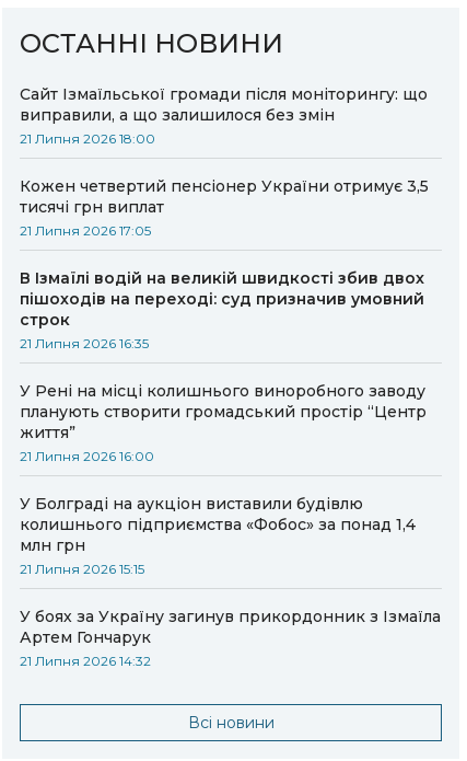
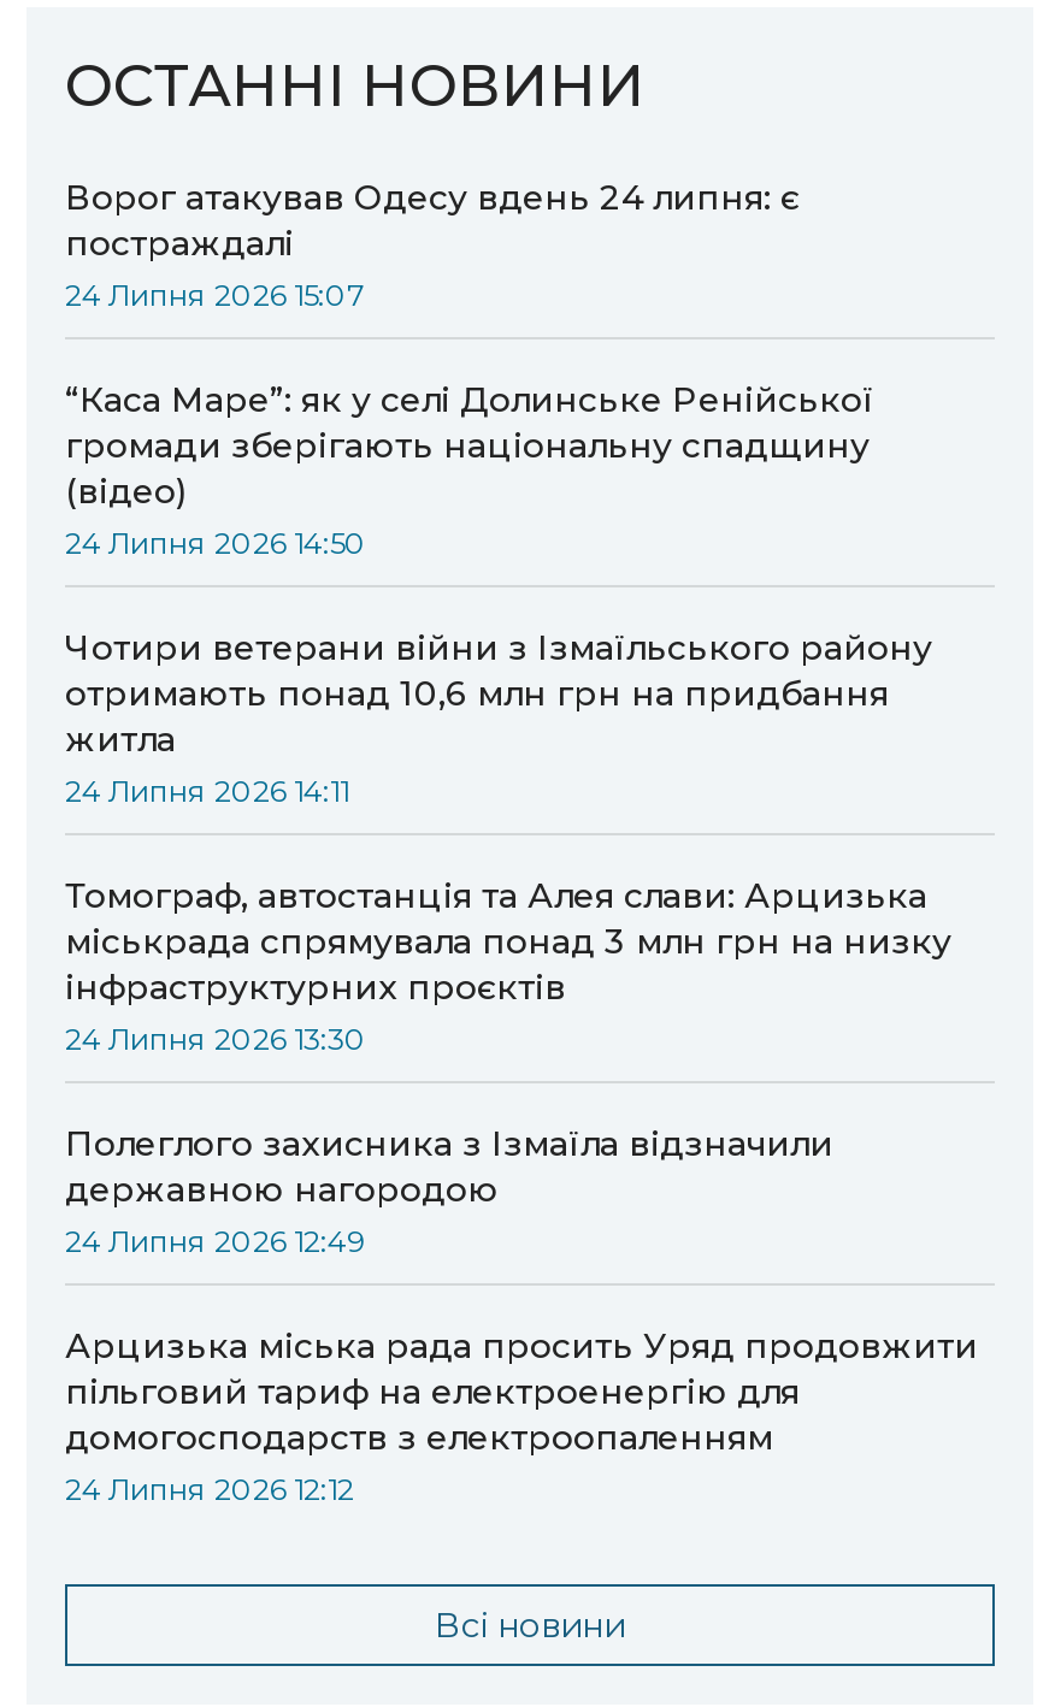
[20,85,428,147] Сайт Ізмаїльської громади після моніторингу: що | виправили, а що залишилося без змін | 21 Липня 2026 18:00 -> [65,177,800,314] Ворог атакував Одесу вдень 24 липня: є | постраждалі | 24 Липня 2026 15:07
[20,177,429,239] Кожен четвертий пенсіонер України отримує 3,5 | тисячі грн виплат | 21 Липня 2026 17:05 -> [65,379,874,562] “Каса Маре”: як у селі Долинське Ренійської | громади зберігають національну спадщину | (відео) | 24 Липня 2026 14:50
[20,269,424,352] В Ізмаїлі водій на великій швидкості збив двох | пішоходів на переході: суд призначив умовний | строк | 21 Липня 2026 16:35 -> [65,627,932,810] Чотири ветерани війни з Ізмаїльського району | отримають понад 10,6 млн грн на придбання | житла | 24 Липня 2026 14:11
[20,382,427,465] У Рені на місці колишнього виноробного заводу | планують створити громадський простір “Центр | життя” | 21 Липня 2026 16:00 -> [65,875,951,1058] Томограф, автостанція та Алея слави: Арцизька | міськрада спрямувала понад 3 млн грн на низку | інфраструктурних проєктів | 24 Липня 2026 13:30
[20,494,416,578] У Болграді на аукціон виставили будівлю | колишнього підприємства «Фобос» за понад 1,4 | млн грн | 21 Липня 2026 15:15 -> [65,1123,833,1260] Полеглого захисника з Ізмаїла відзначили | державною нагородою | 24 Липня 2026 12:49
[20,607,441,670] У боях за Україну загинув прикордонник з Ізмаїла | Артем Гончарук | 21 Липня 2026 14:32 -> [65,1325,978,1508] Арцизька міська рада просить Уряд продовжити | пільговий тариф на електроенергію для | домогосподарств з електроопаленням | 24 Липня 2026 12:12

